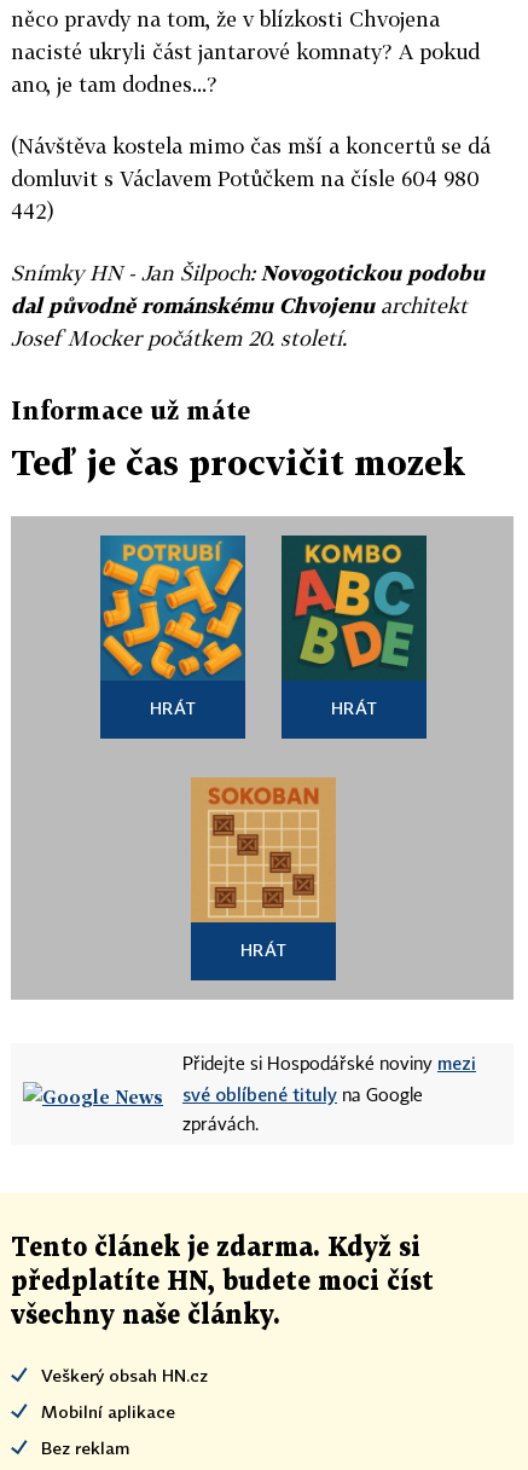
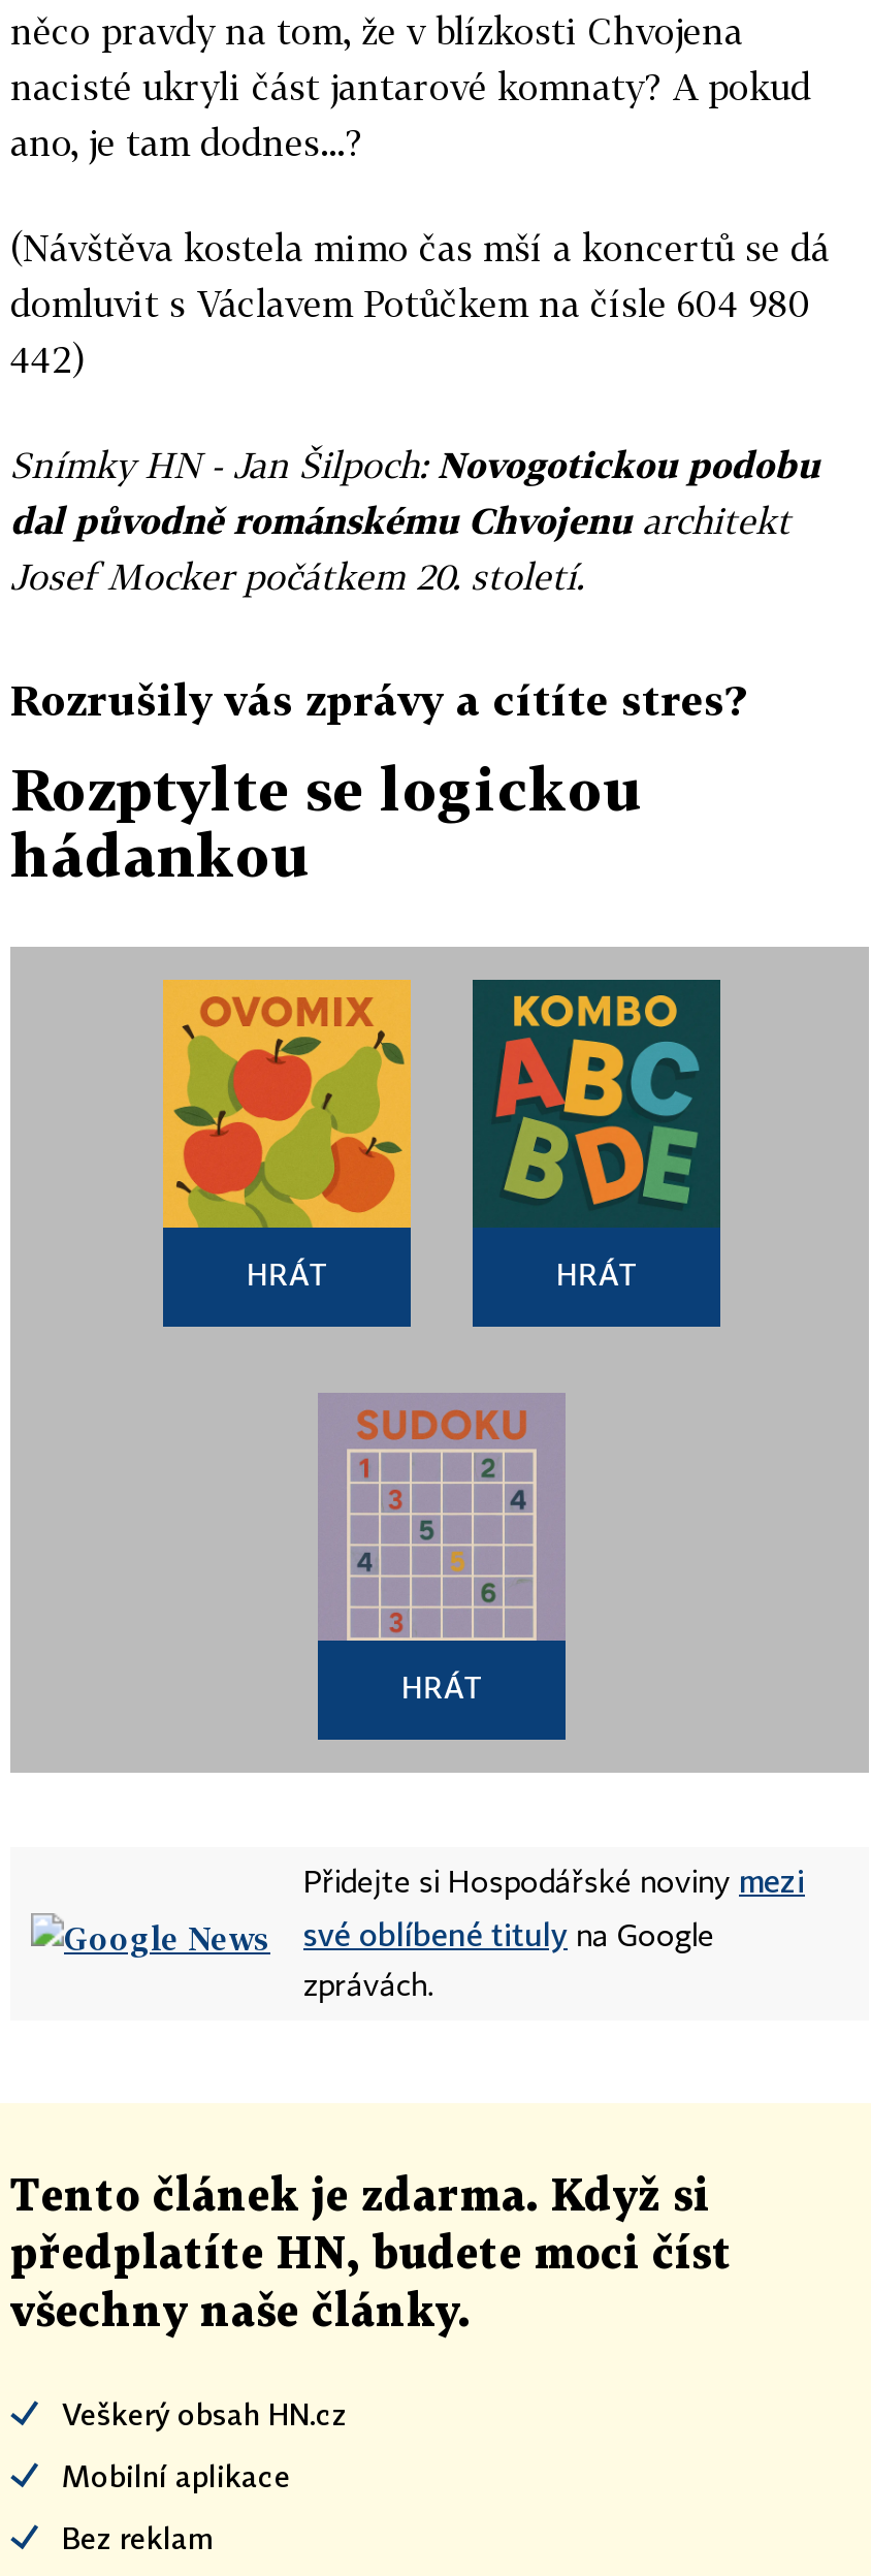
[11,395,250,424] Informace už máte -> [10,674,745,724] Rozrušily vás zprávy a cítíte stres?
[11,442,465,482] Teď je čas procvičit mozek -> [10,755,644,889] Rozptylte se logickou | hádankou
[99,534,246,681] [image] -> [161,978,413,1230] [image]
[191,777,336,922] [image] -> [320,1395,563,1641] [image]

